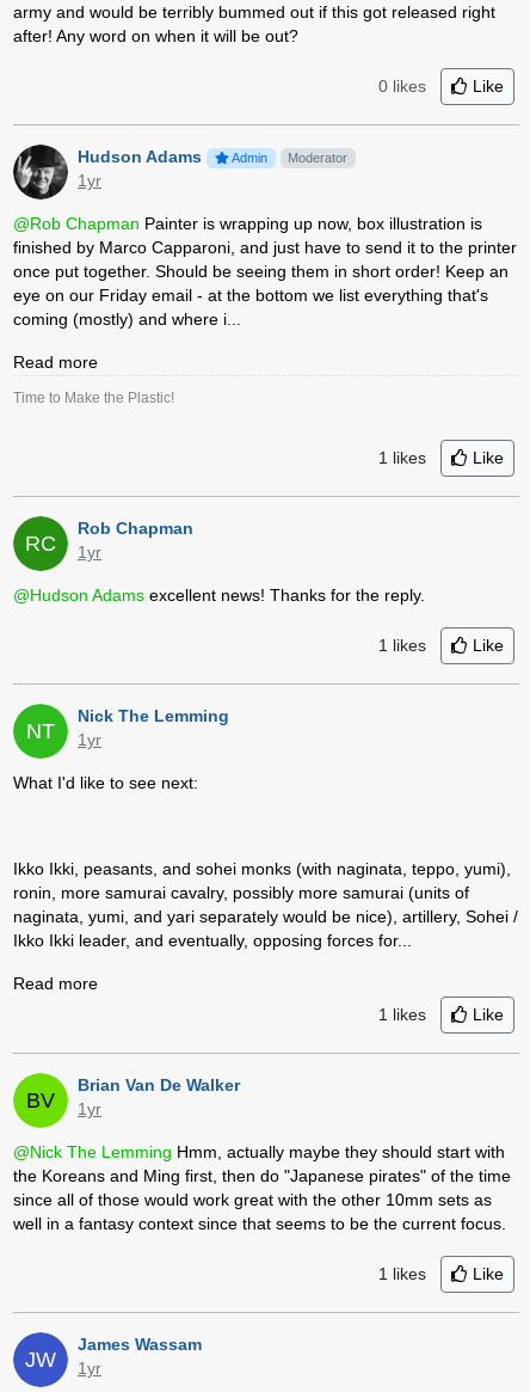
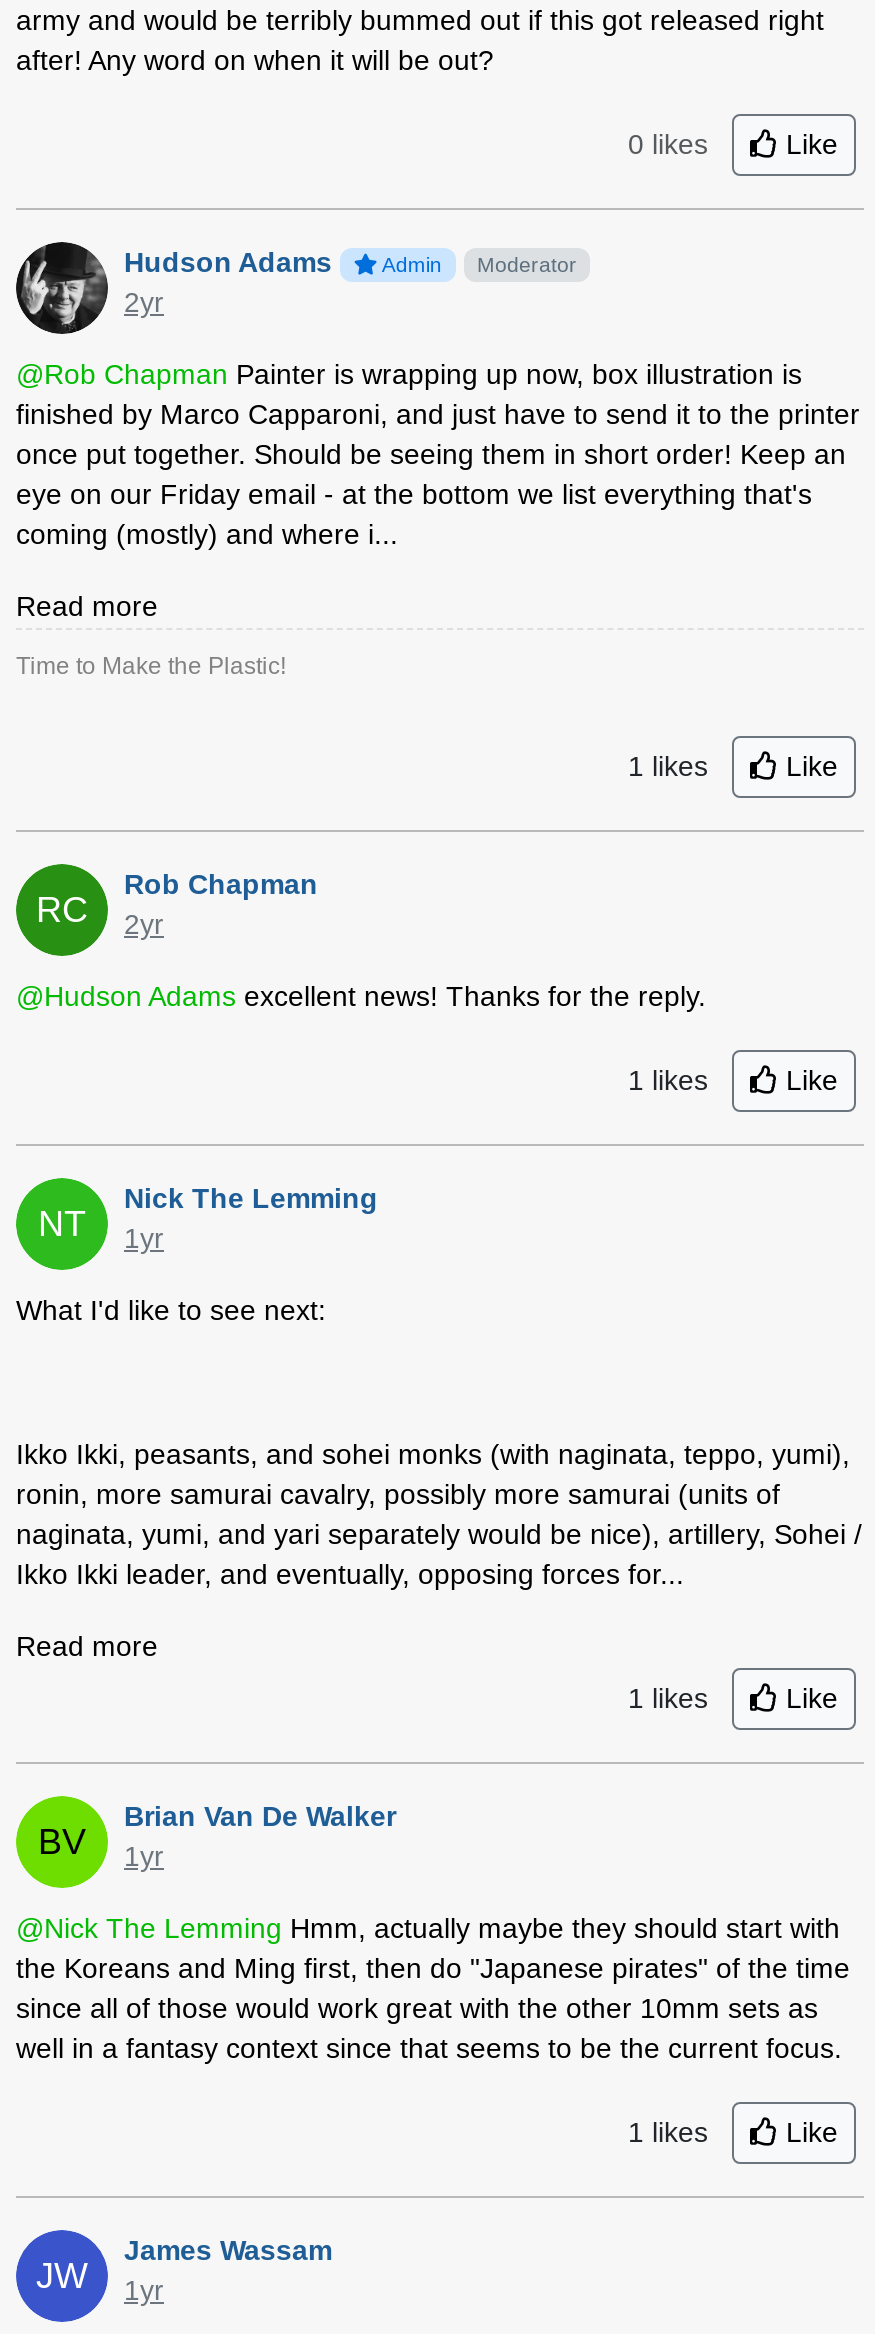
[78,171,101,191] 1yr -> [124,287,164,319] 2yr
[25,532,101,562] RC 1yr -> [36,891,164,941] RC 2yr

